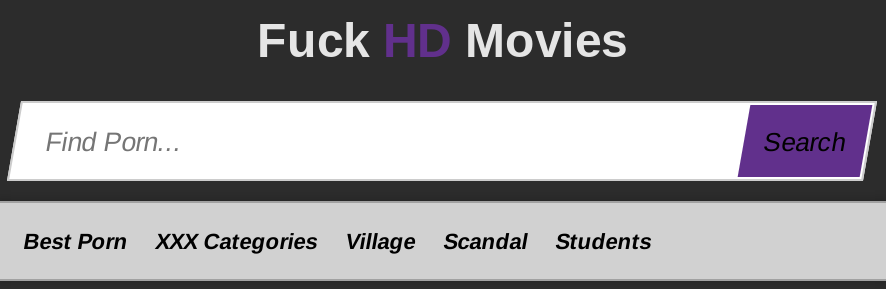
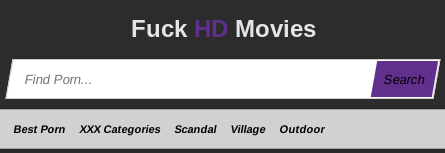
[344,229,418,253] Village -> none
[554,229,654,253] Students -> [230,123,326,135] Village | Outdoor

